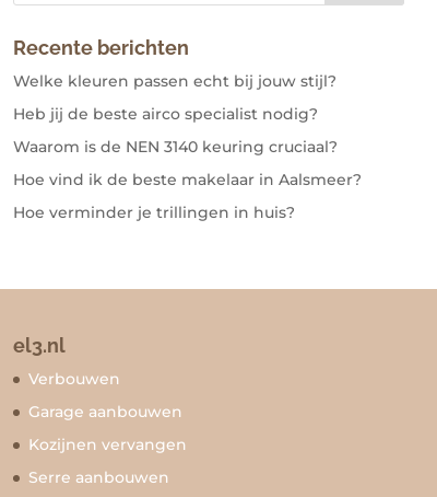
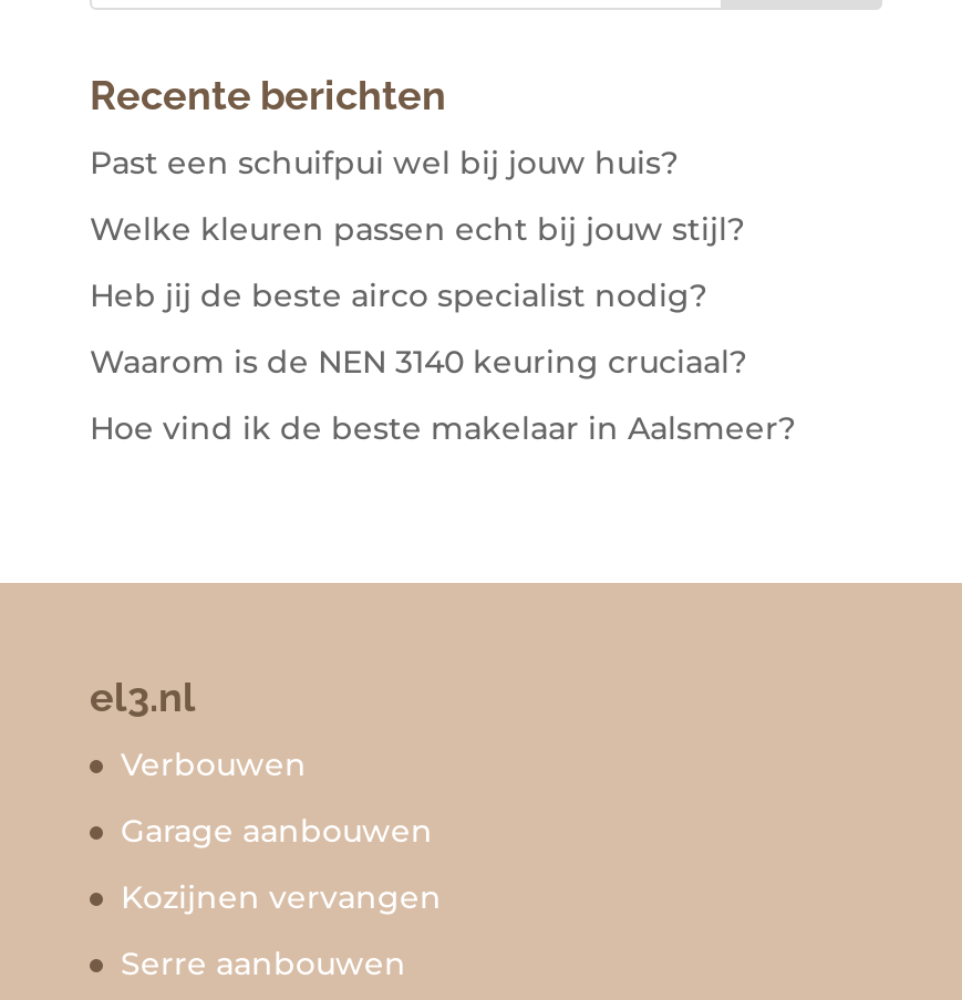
none -> [90,143,679,183] Past een schuifpui wel bij jouw huis?
moved [13,71,362,189] -> [90,209,796,448]: Welke kleuren passen echt bij jouw stijl? | Heb jij de beste airco specialist nodig? | Waarom is de NEN 3140 keuring cruciaal? | Hoe vind ik de beste makelaar in Aalsmeer?
[13,203,295,222] Hoe verminder je trillingen in huis? -> none

